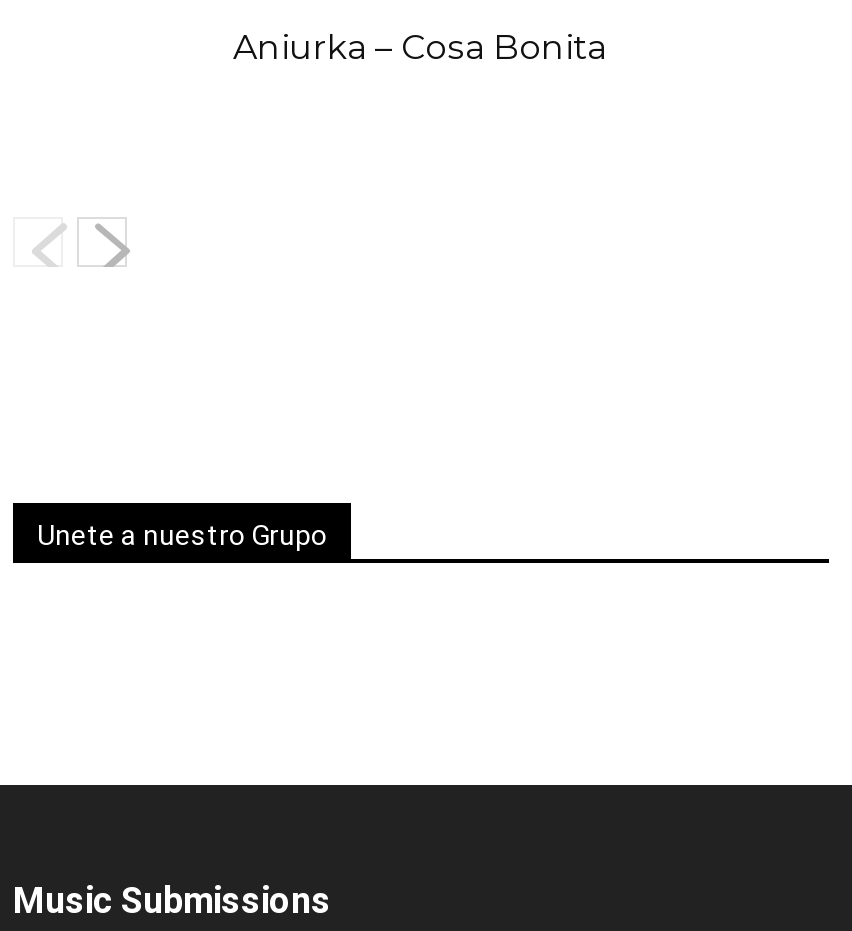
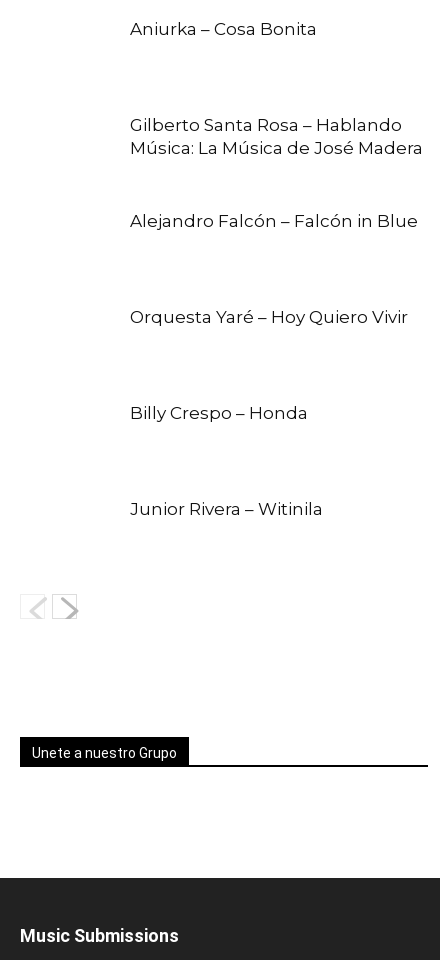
none -> [130,115,423,158] Gilberto Santa Rosa – Hablando | Música: La Música de José Madera
none -> [130,211,418,231] Alejandro Falcón – Falcón in Blue
none -> [130,307,408,327] Orquesta Yaré – Hoy Quiero Vivir
none -> [130,403,308,423] Billy Crespo – Honda
none -> [130,499,323,519] Junior Rivera – Witinila

